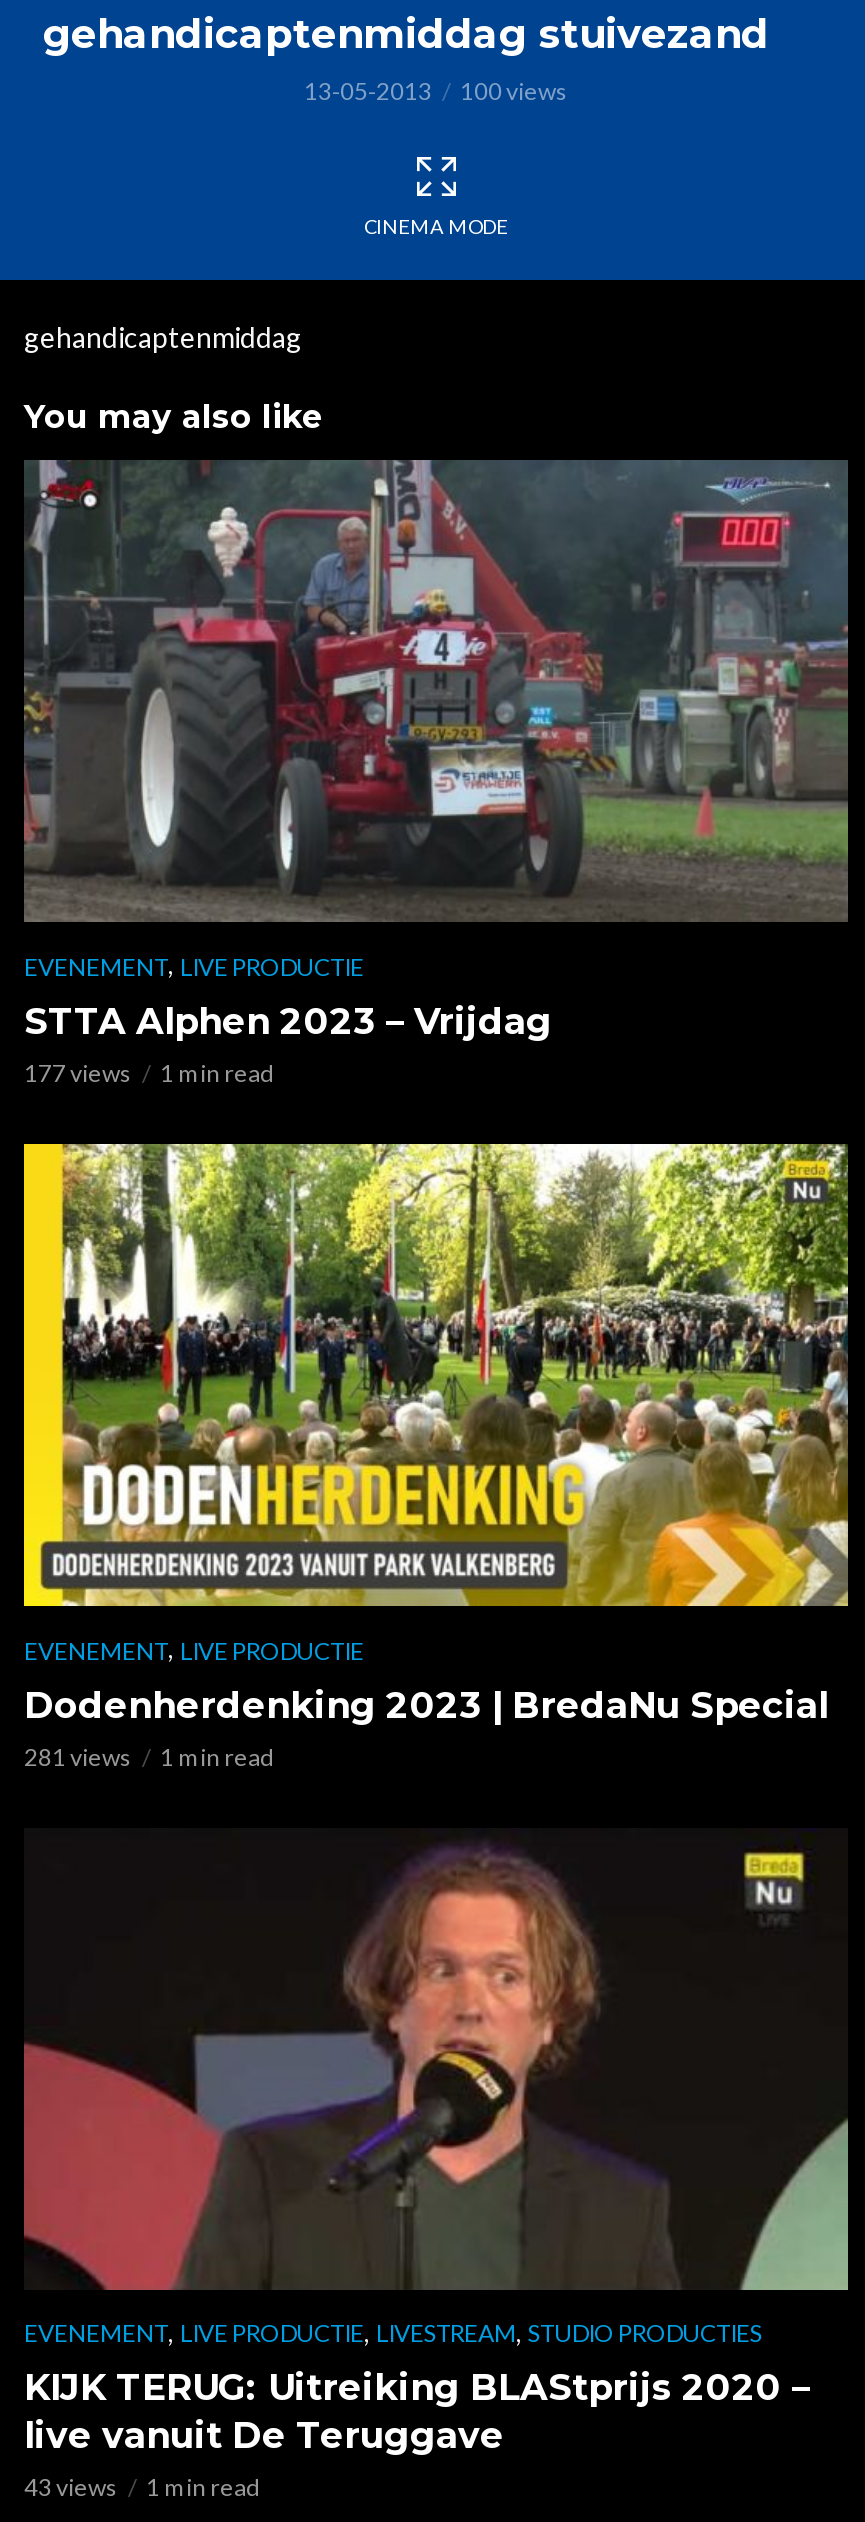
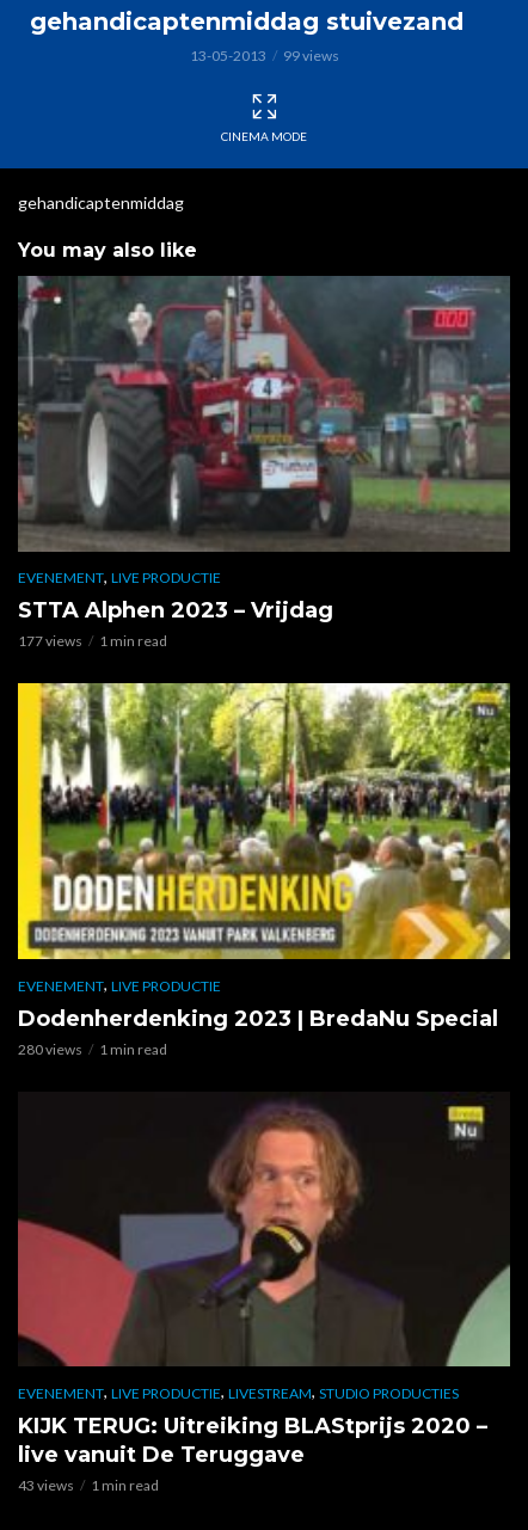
[304,76,568,106] 13-05-2013 100 views -> [189,47,339,64] 13-05-2013 99 views
[24,1742,274,1772] 281 views 1 min read -> [18,1040,167,1058] 280 views 1 min read

